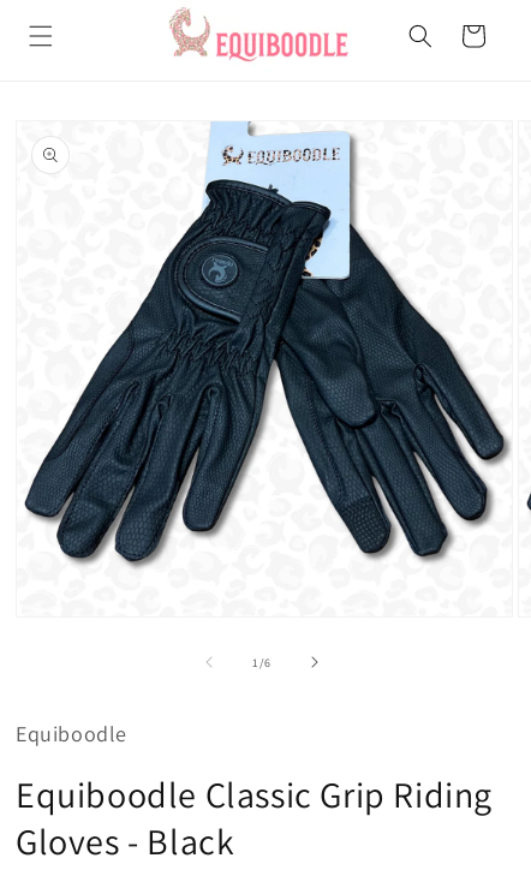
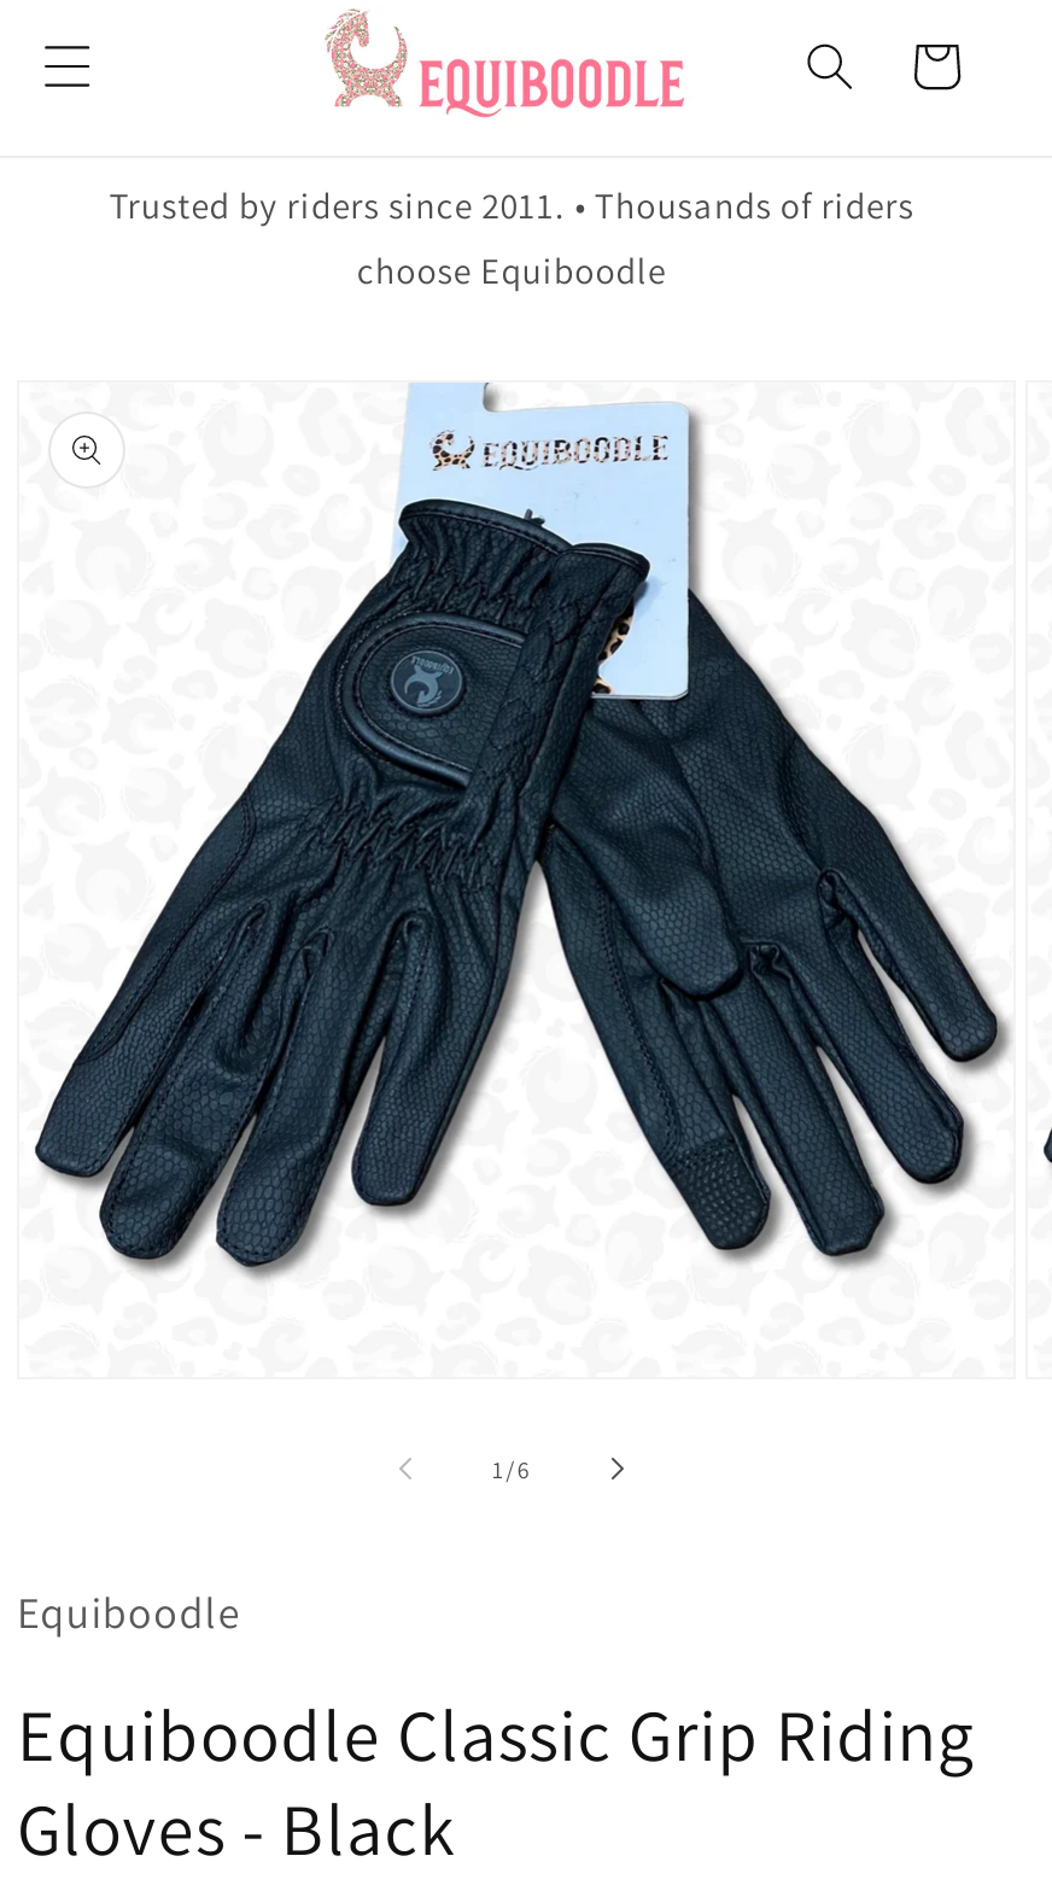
none -> [109,182,914,293] Trusted by riders since 2011. • Thousands of riders | choose Equiboodle

